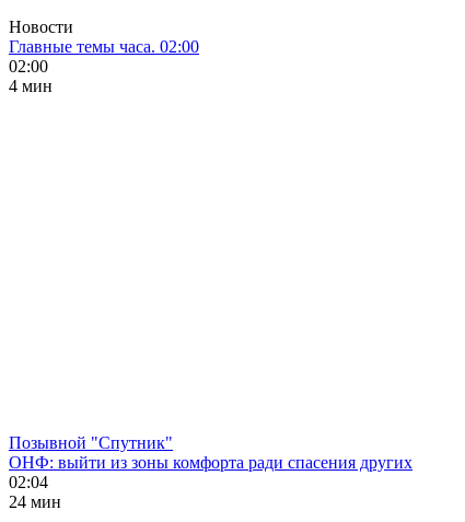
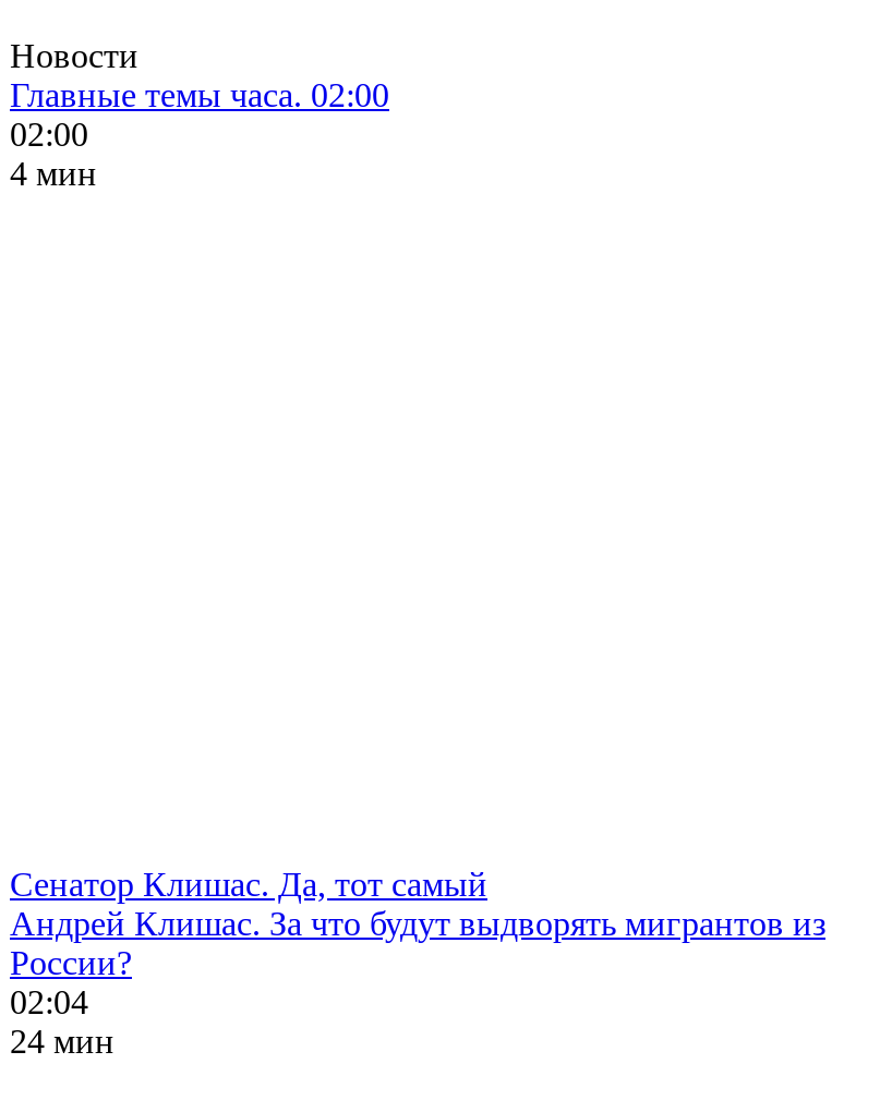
[9,433,412,472] Позывной "Спутник" | ОНФ: выйти из зоны комфорта ради спасения других -> [10,866,825,981] Сенатор Клишас. Да, тот самый | Андрей Клишас. За что будут выдворять мигрантов из | России?

